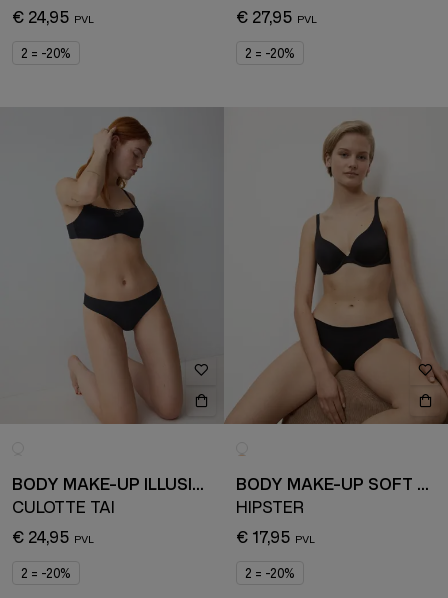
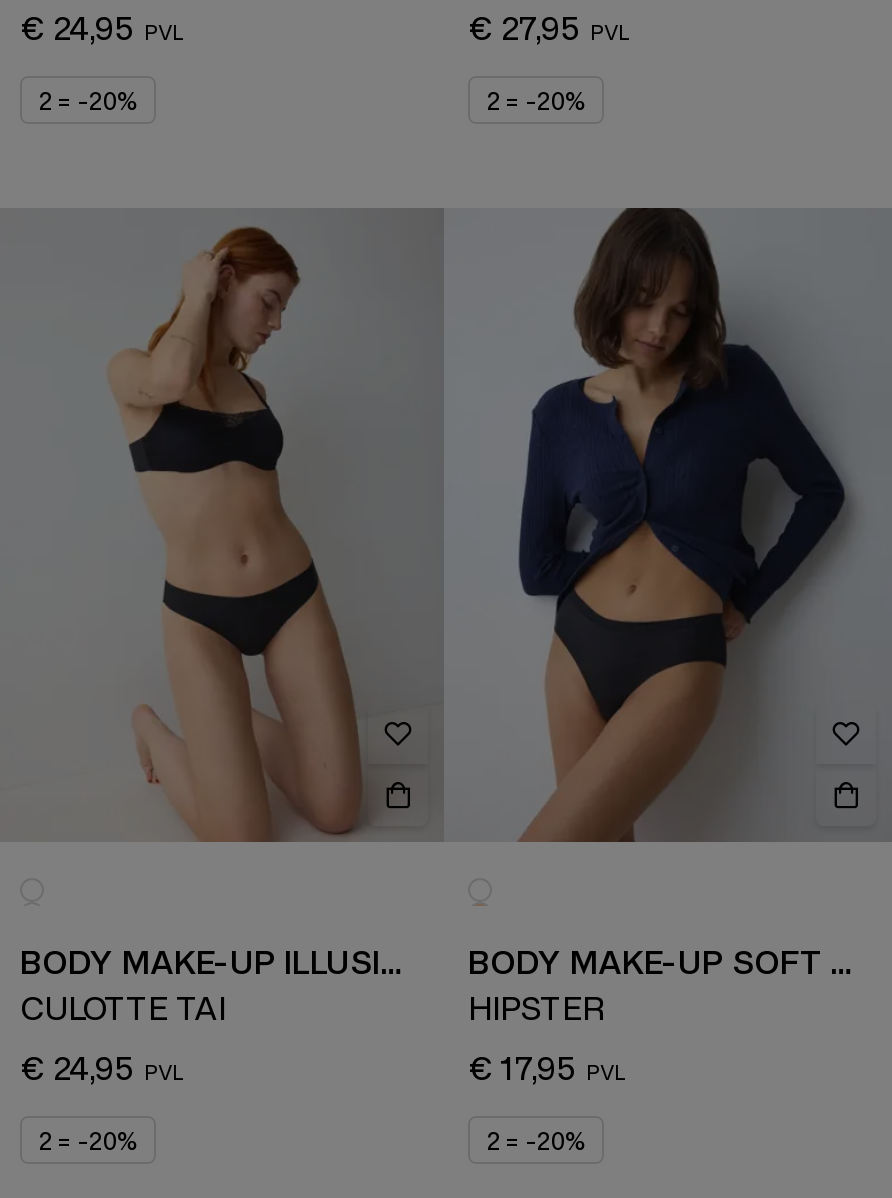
[224,107,445,425] [image] -> [446,206,886,842] [image]

